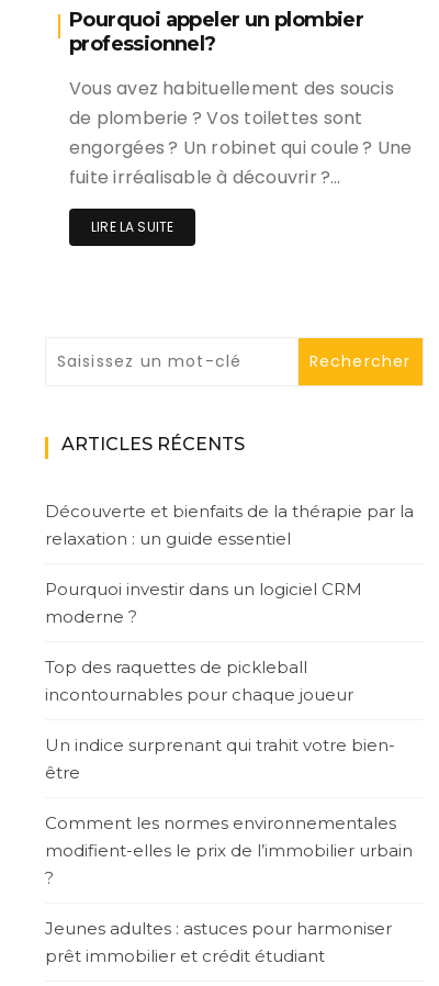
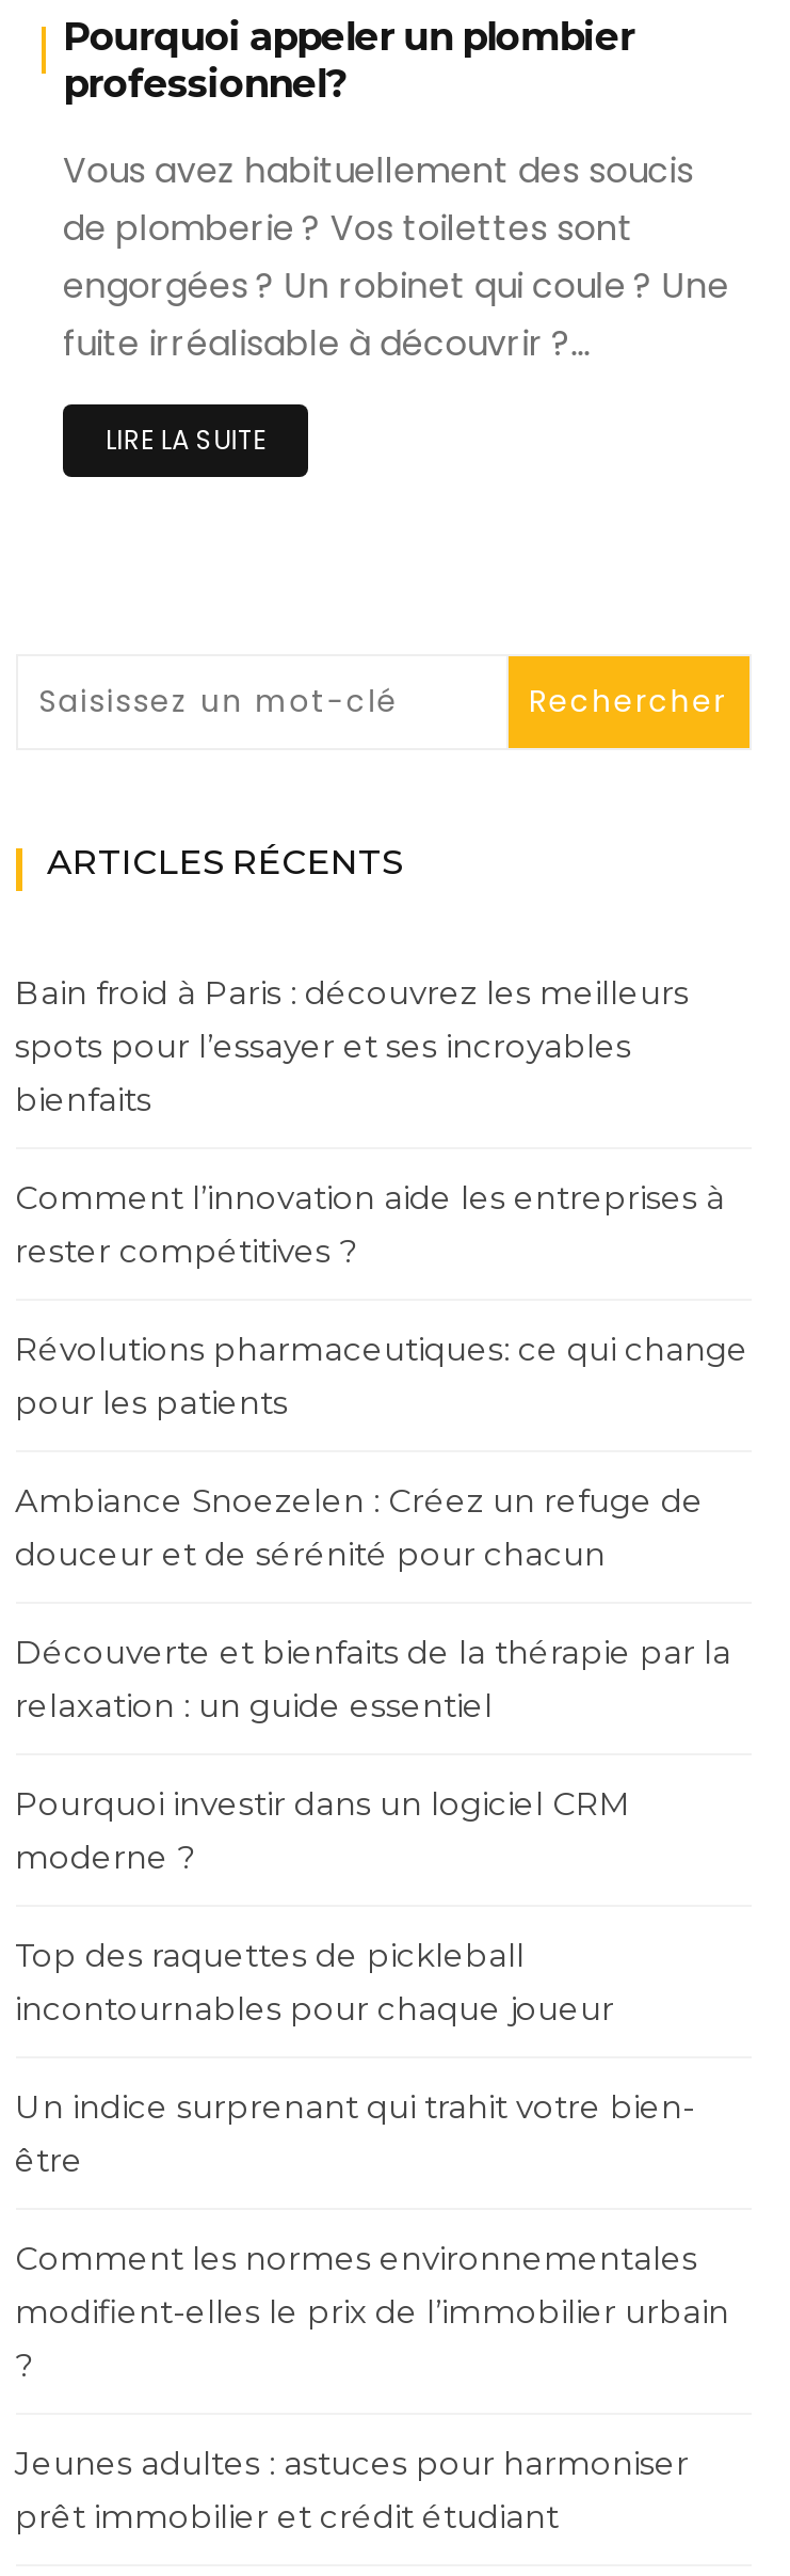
none -> [15,973,748,1574] Bain froid à Paris : découvrez les meilleurs | spots pour l’essayer et ses incroyables | bienfaits | Comment l’innovation aide les entreprises à | rester compétitives ? | Révolutions pharmaceutiques: ce qui change | pour les patients | Ambiance Snoezelen : Créez un refuge de | douceur et de sérénité pour chacun

